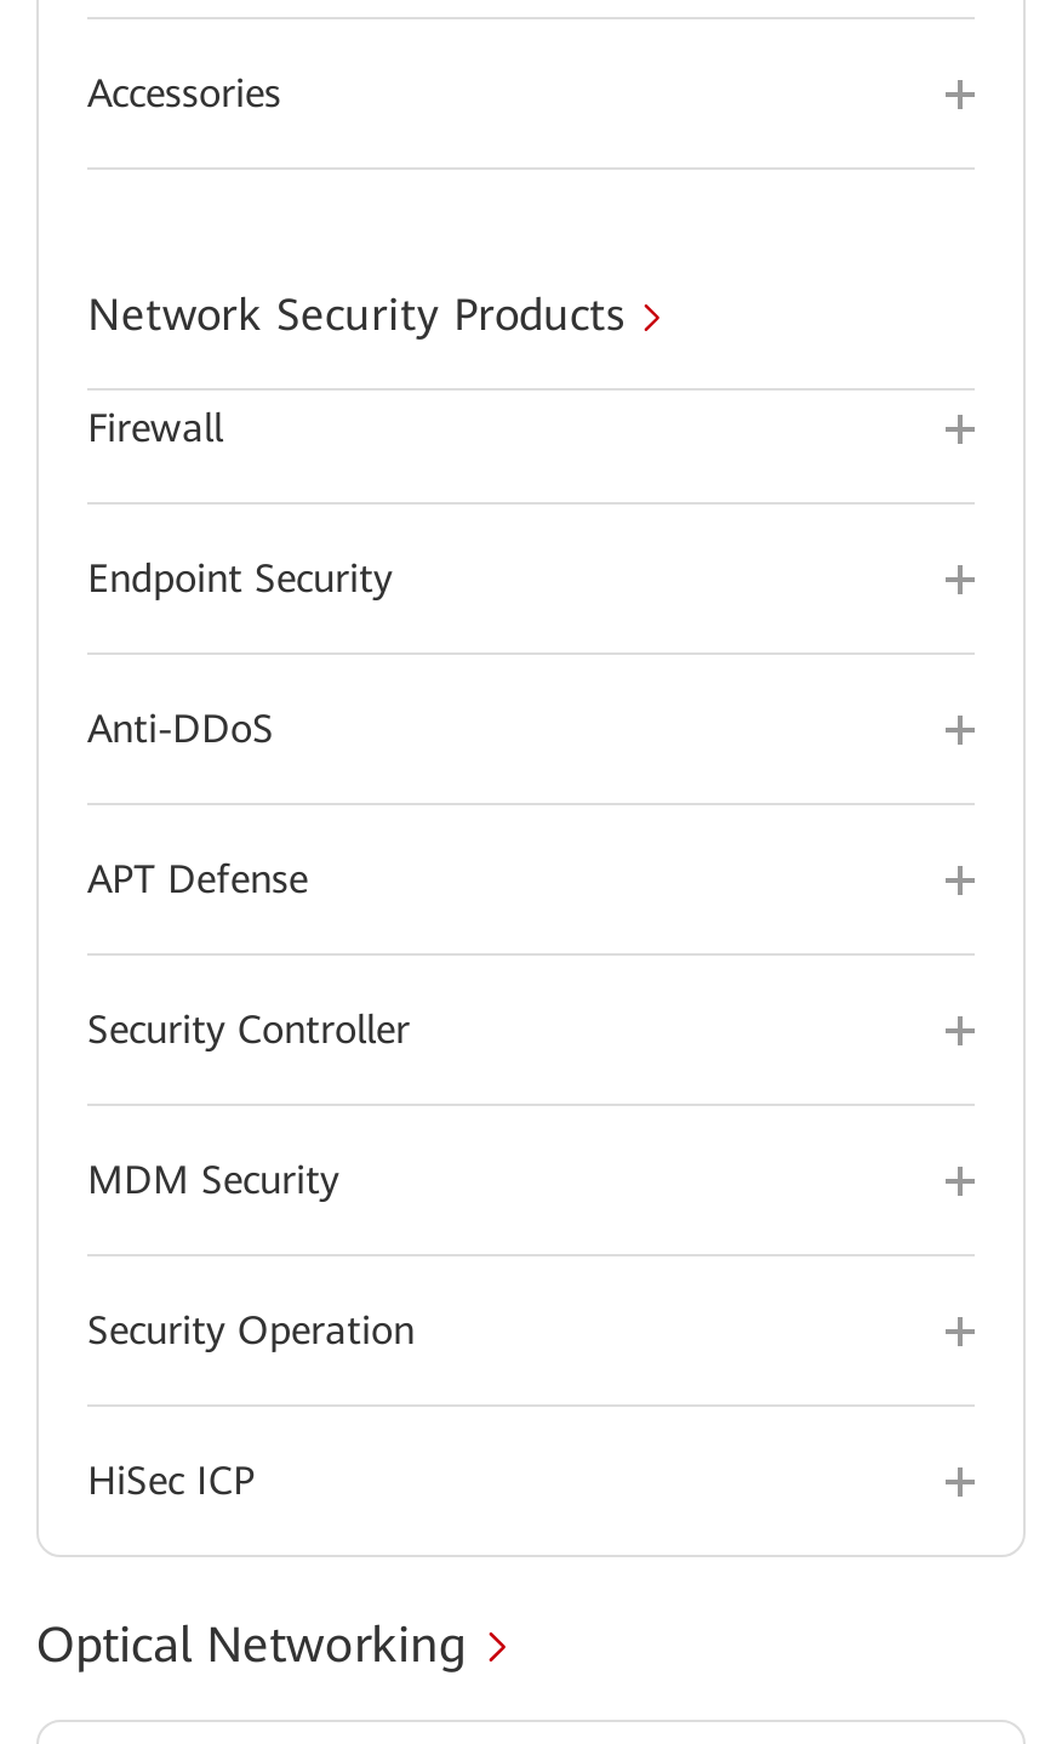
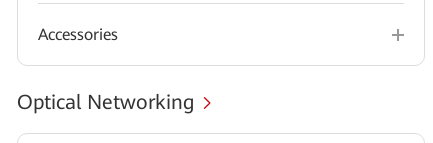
[87,289,626,1504] Network Security Products | Firewall | Endpoint Security | Anti-DDoS | APT Defense | Security Controller | MDM Security | Security Operation | HiSec ICP -> none

